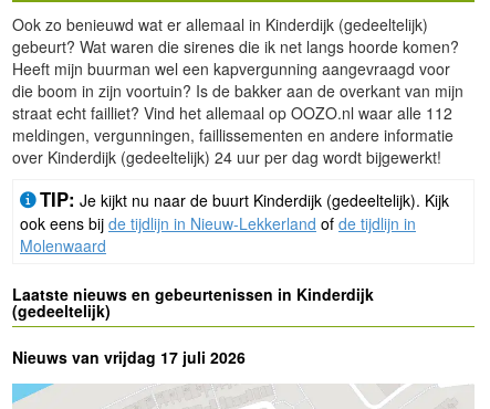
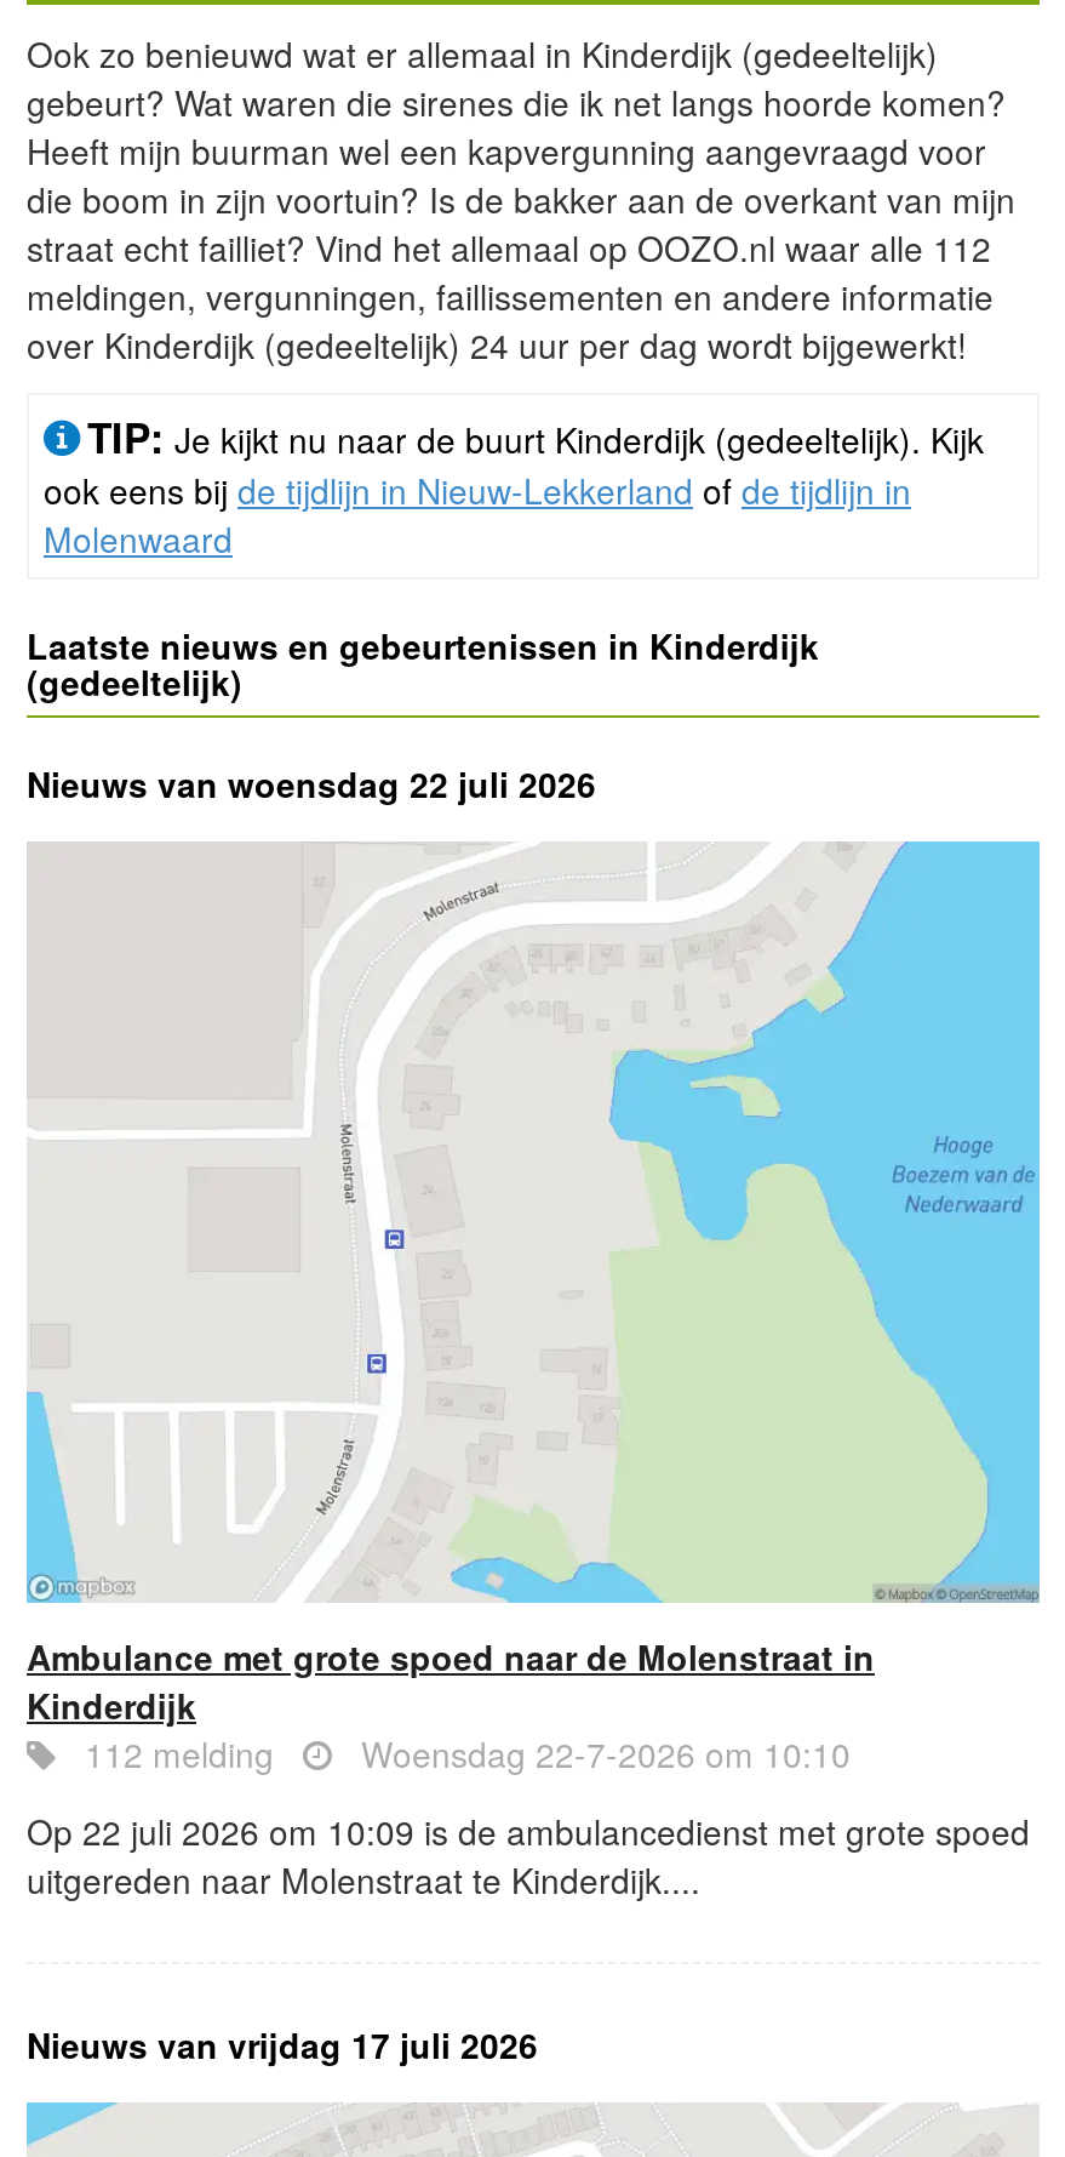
none -> [24,839,1042,1902] [image] | Ambulance met grote spoed naar de Molenstraat in | Kinderdijk | 112 melding | Woensdag 22-7-2026 om 10:10 | Op 22 juli 2026 om 10:09 is de ambulancedienst met grote spoed | uitgereden naar Molenstraat te Kinderdijk....
none -> [27,759,596,808] Nieuws van woensdag 22 juli 2026

